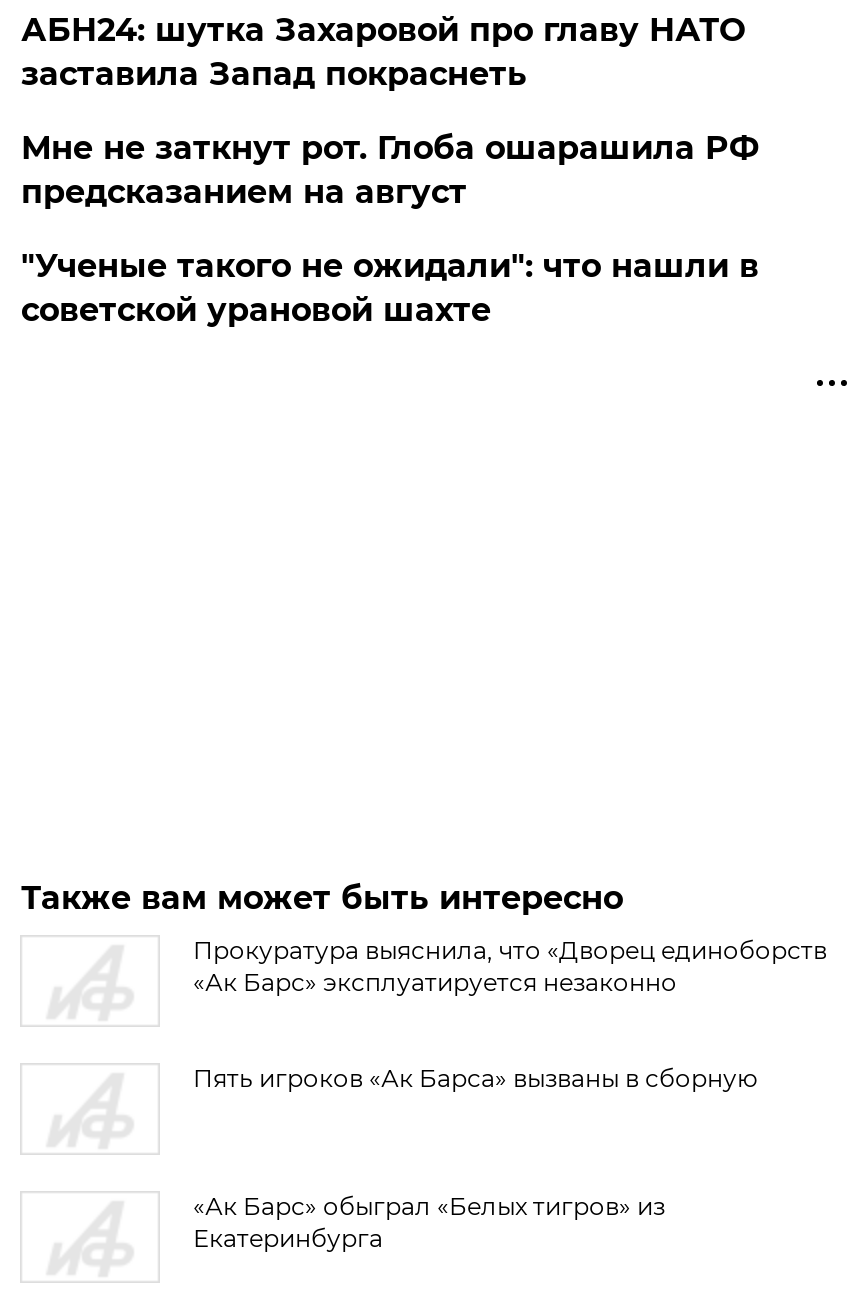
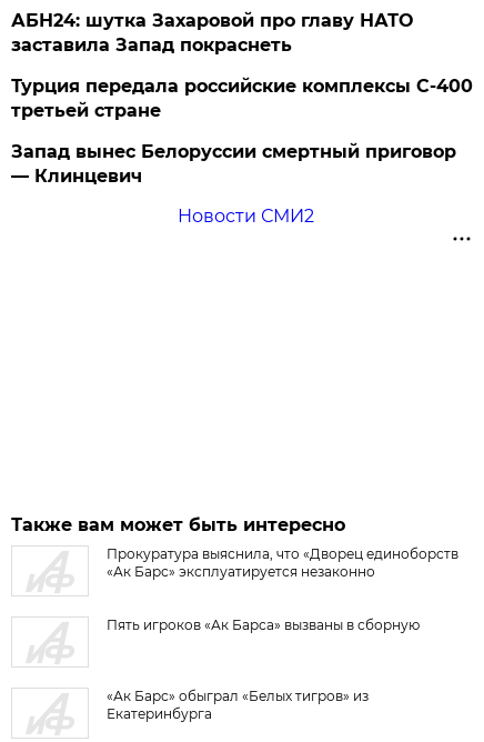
[21,129,759,329] Мне не заткнут рот. Глоба ошарашила РФ | предсказанием на август | "Ученые такого не ожидали": что нашли в | советской урановой шахте -> [12,76,473,227] Турция передала российские комплексы С-400 | третьей стране | Запад вынес Белоруссии смертный приговор | — Клинцевич | Новости СМИ2

